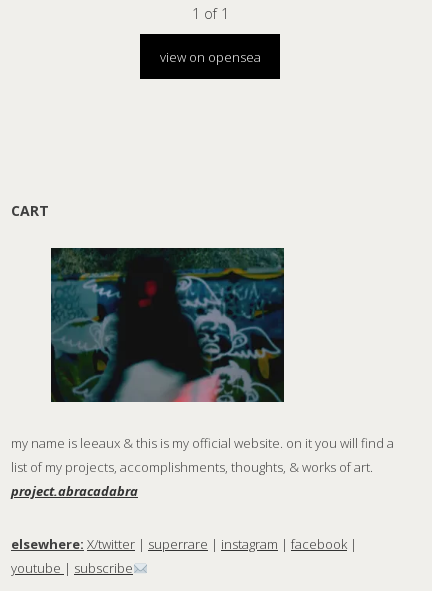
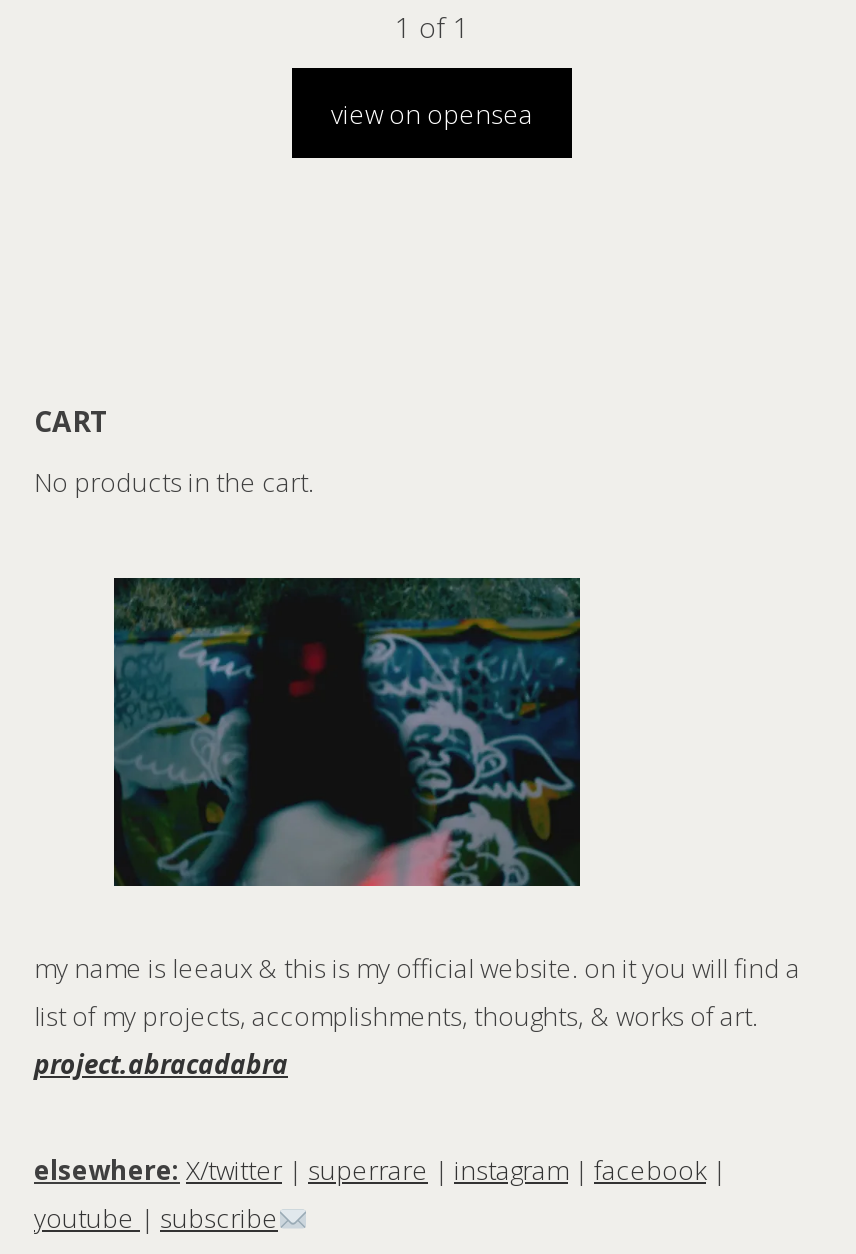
none -> [34,465,314,501] No products in the cart.

